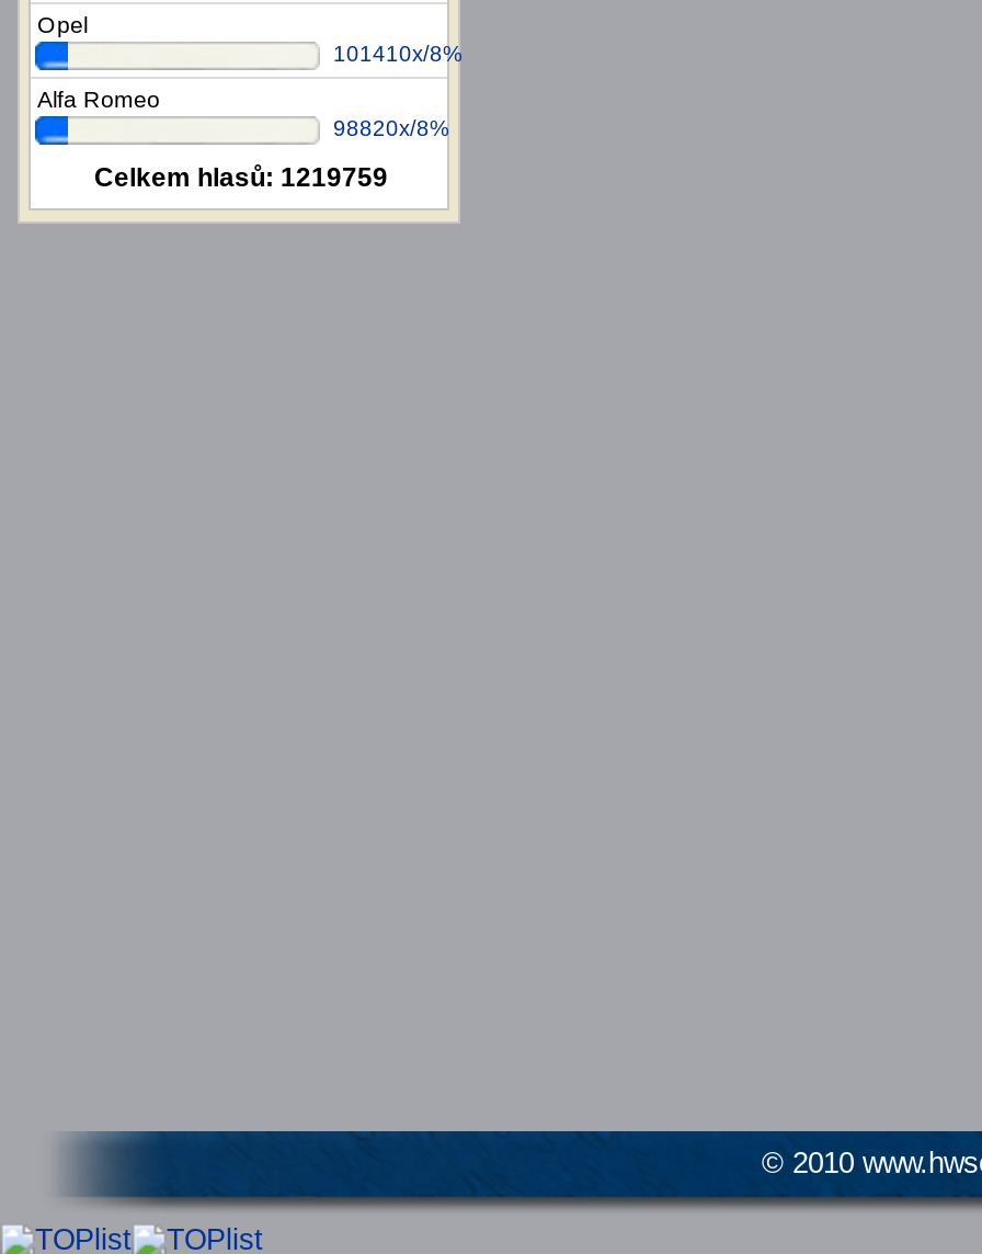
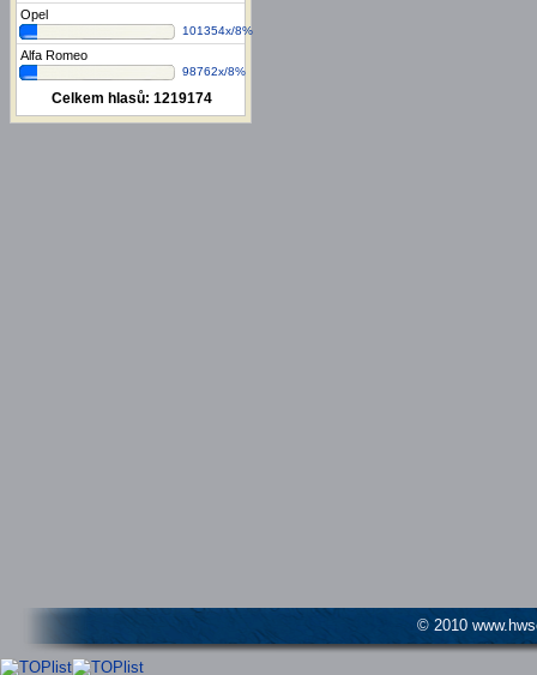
[333,42,463,66] 101410x/8% -> [182,24,253,37] 101354x/8%
[333,116,449,140] 98820x/8% -> [182,65,246,78] 98762x/8%
[94,162,388,193] Celkem hlasů: 1219759 -> [52,90,212,107] Celkem hlasů: 1219174

